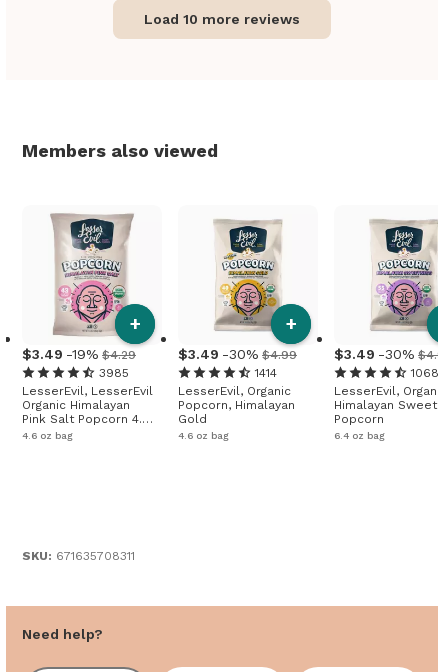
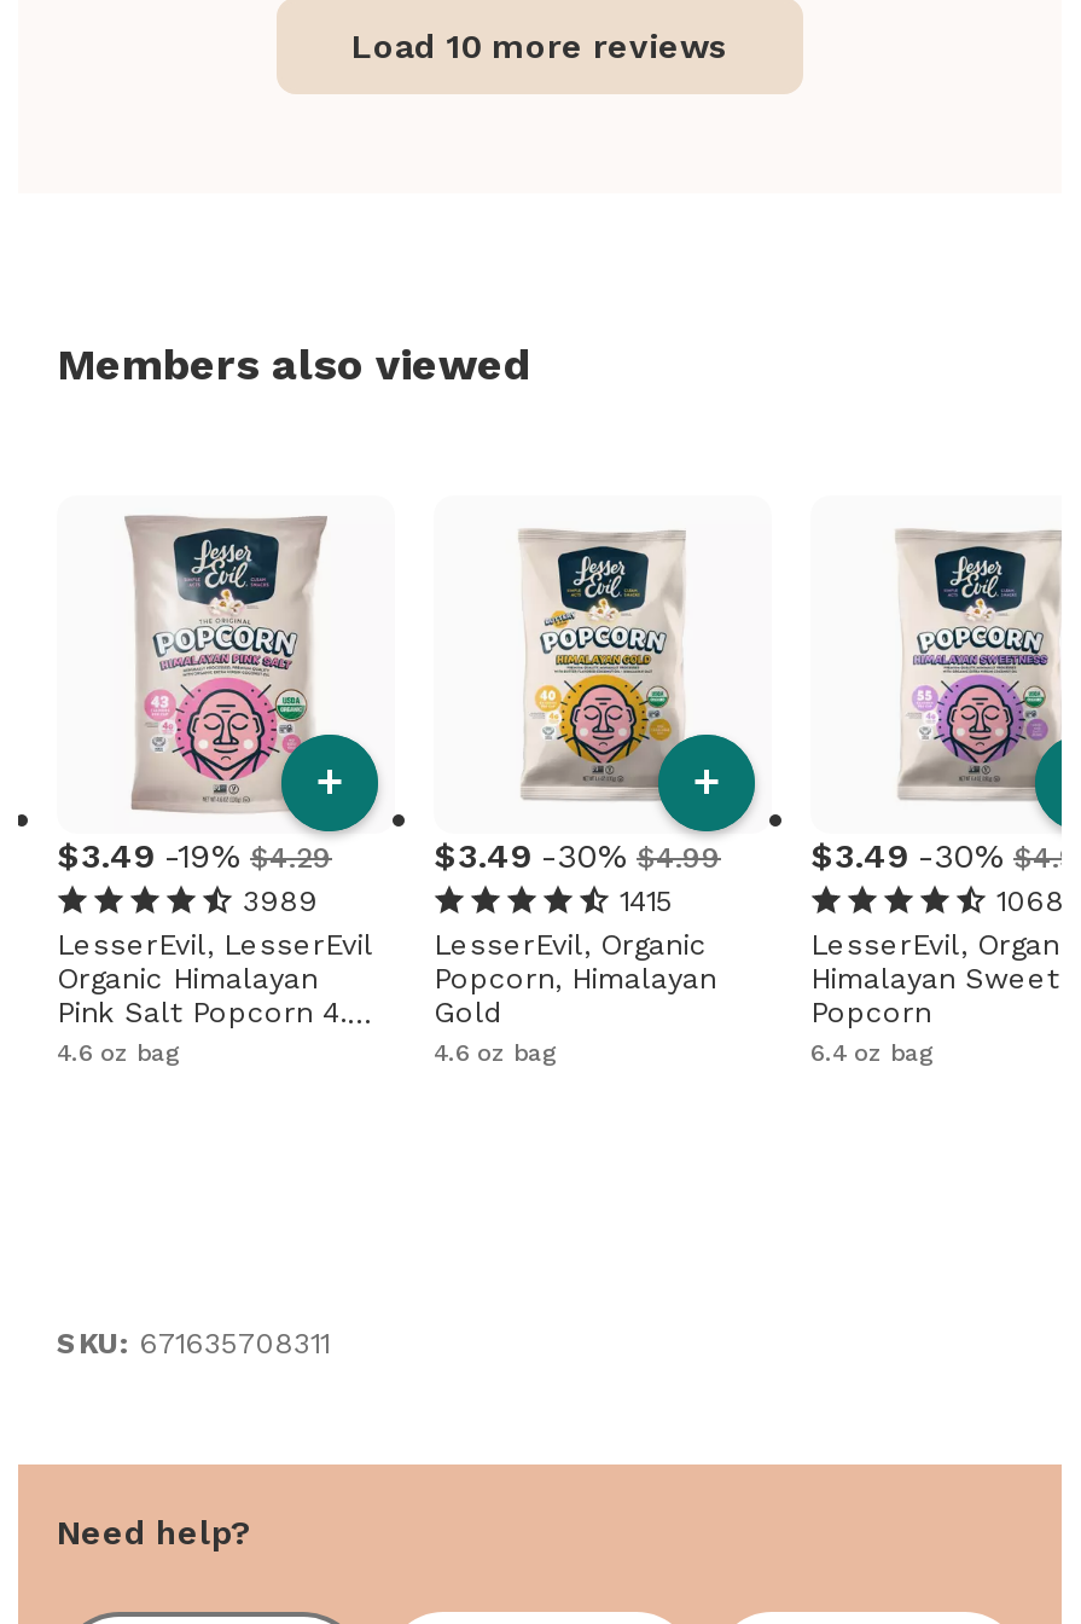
[99,366,129,380] 3985 -> [243,884,318,918] 3989
[255,366,277,380] 1414 -> [620,884,673,918] 1415

